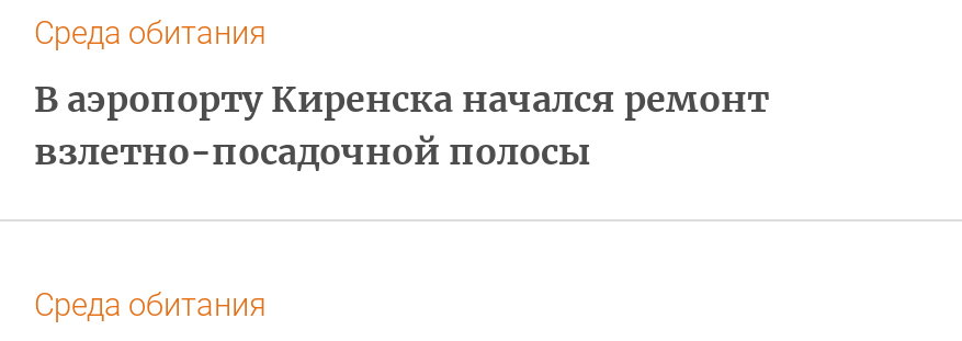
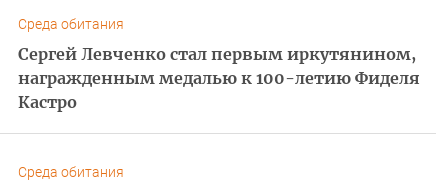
[34,77,769,174] В аэропорту Киренска начался ремонт | взлетно-посадочной полосы -> [18,44,420,112] Сергей Левченко стал первым иркутянином, | награжденным медалью к 100-летию Фиделя | Кастро

